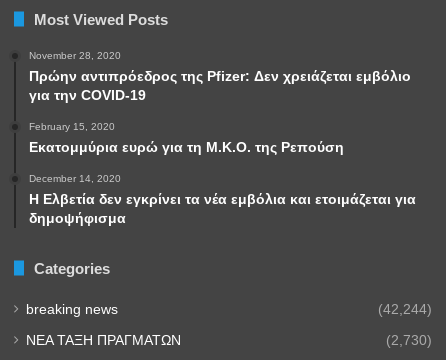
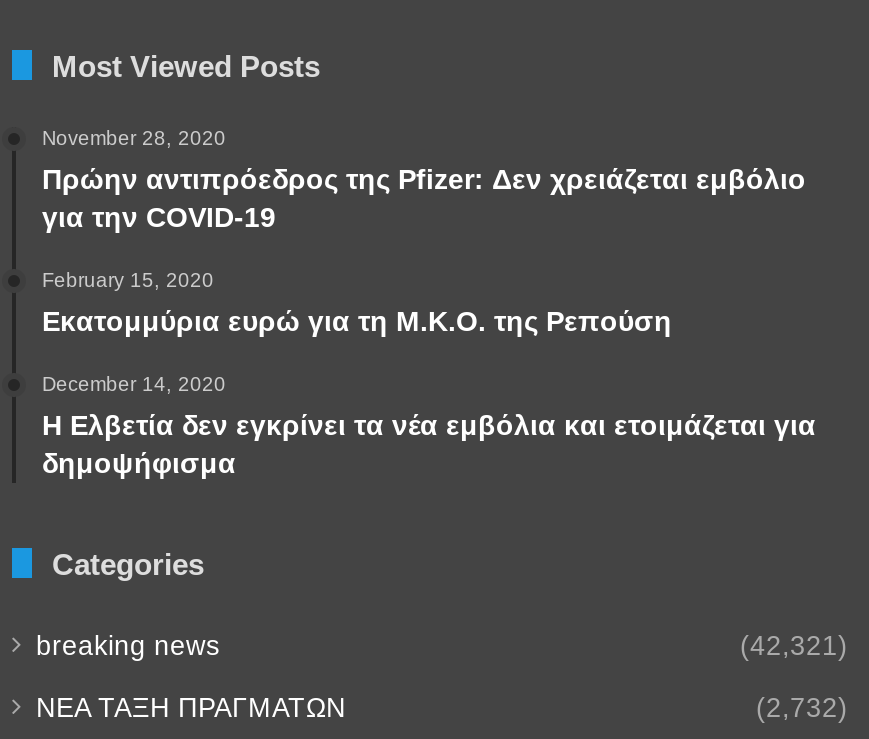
[378,301,432,316] (42,244) -> [740,630,848,660] (42,321)
[386,332,432,347] (2,730) -> [756,692,848,722] (2,732)

